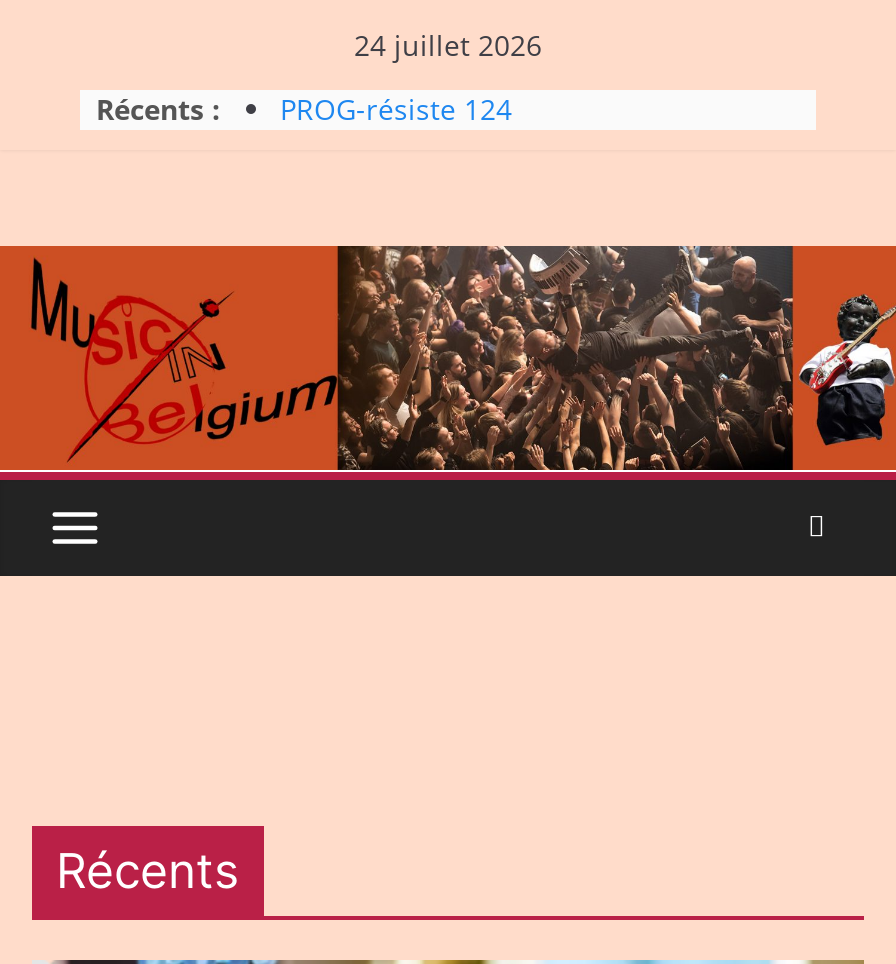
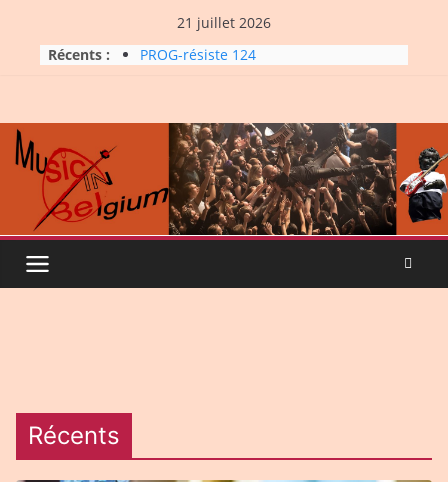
[354,26,542,64] 24 juillet 2026 -> [177,13,271,32] 21 juillet 2026

